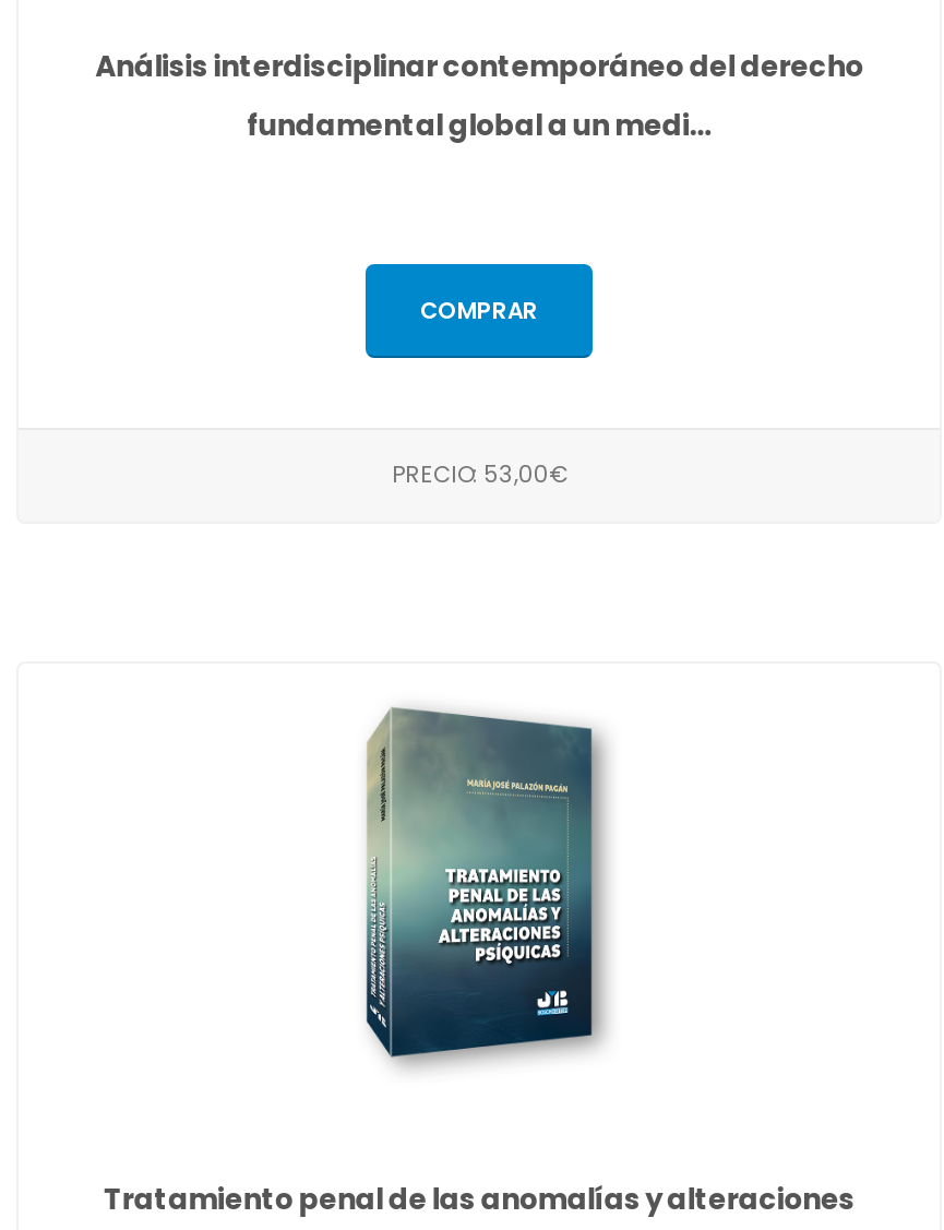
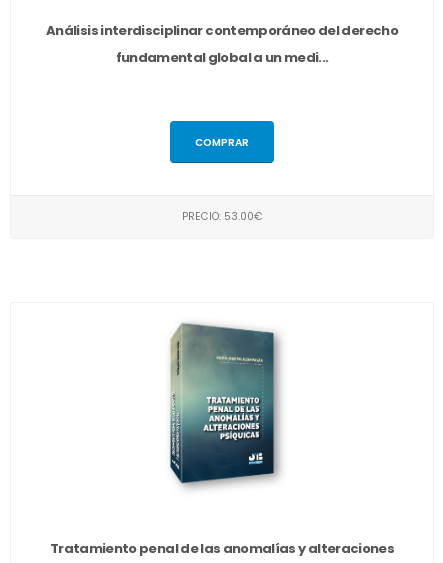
[392,458,566,491] PRECIO: 53,00€ -> [182,209,262,224] PRECIO: 53.00€

